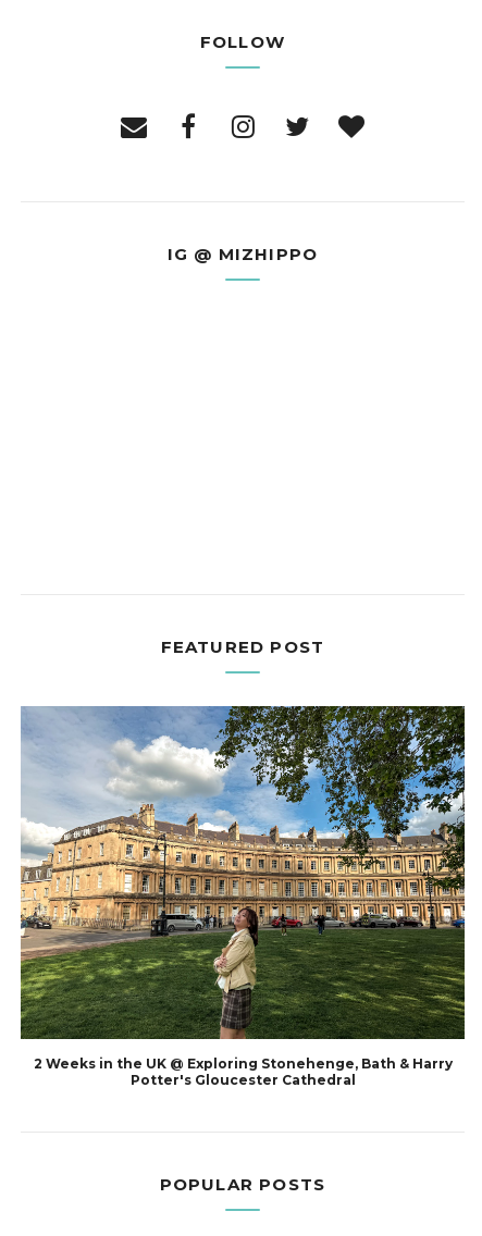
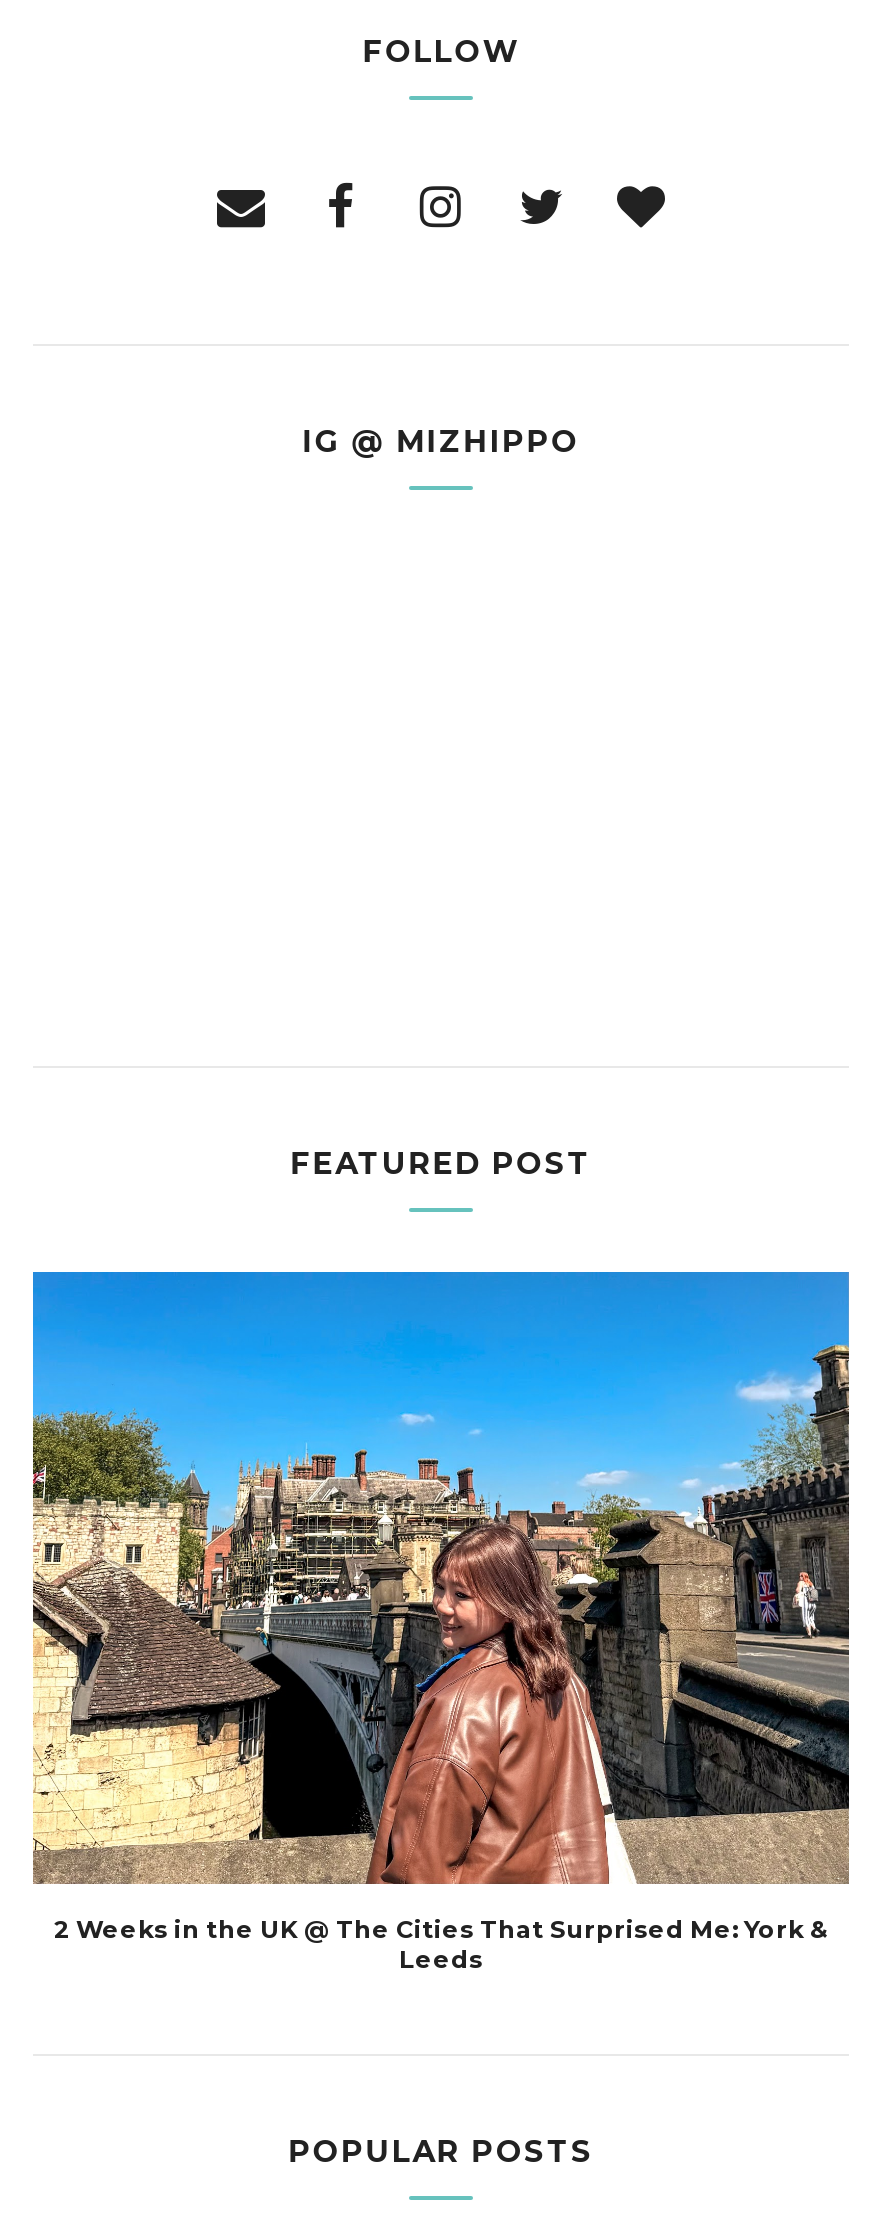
[20,705,466,1088] [image] | 2 Weeks in the UK @ Exploring Stonehenge, Bath & Harry | Potter's Gloucester Cathedral -> [31,1270,851,1973] [image] | 2 Weeks in the UK @ The Cities That Surprised Me: York & | Leeds

